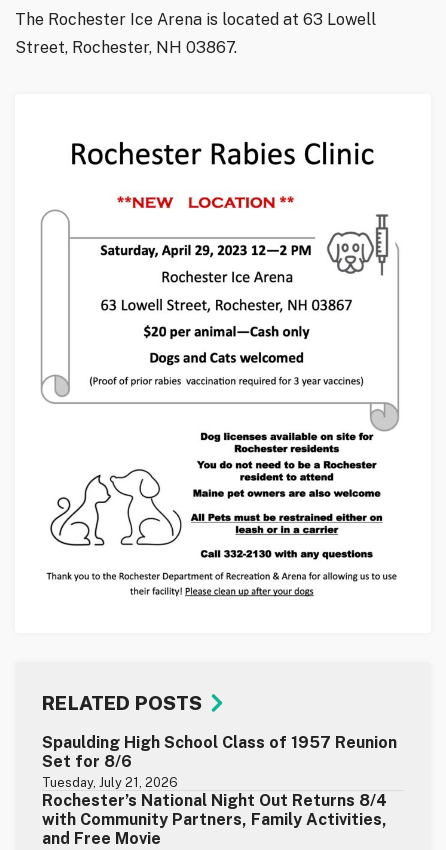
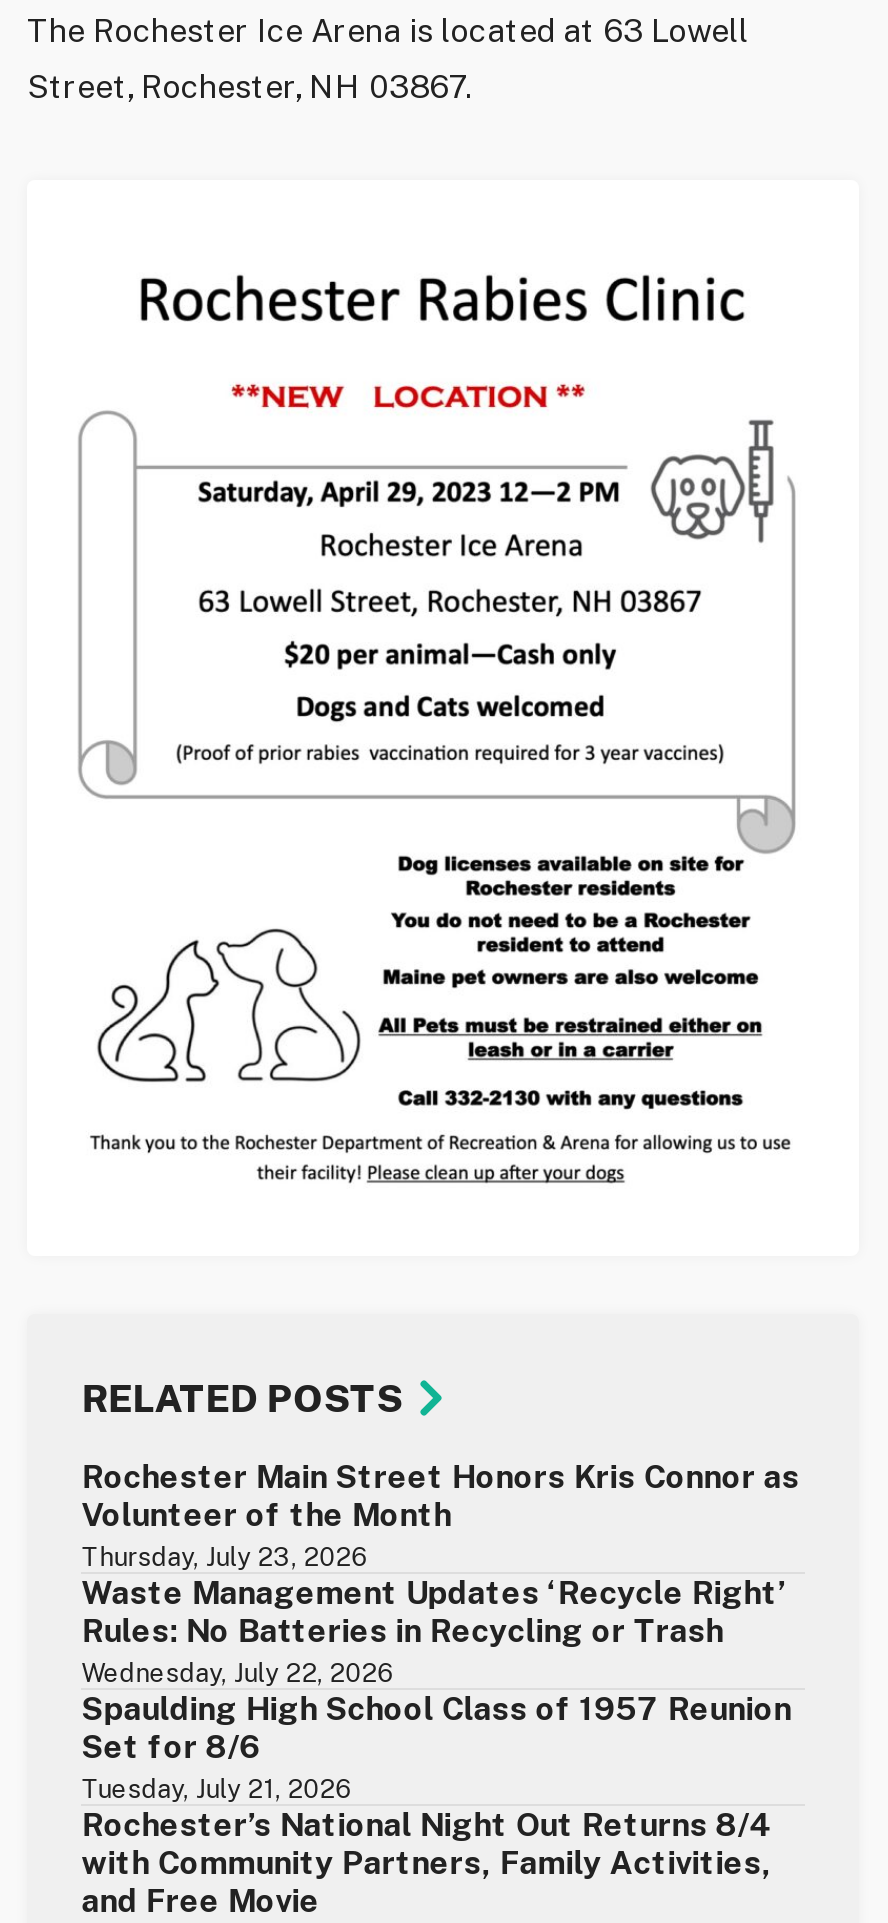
none -> [81,1457,799,1687] Rochester Main Street Honors Kris Connor as | Volunteer of the Month | Thursday, July 23, 2026 | Waste Management Updates ‘Recycle Right’ | Rules: No Batteries in Recycling or Trash | Wednesday, July 22, 2026

